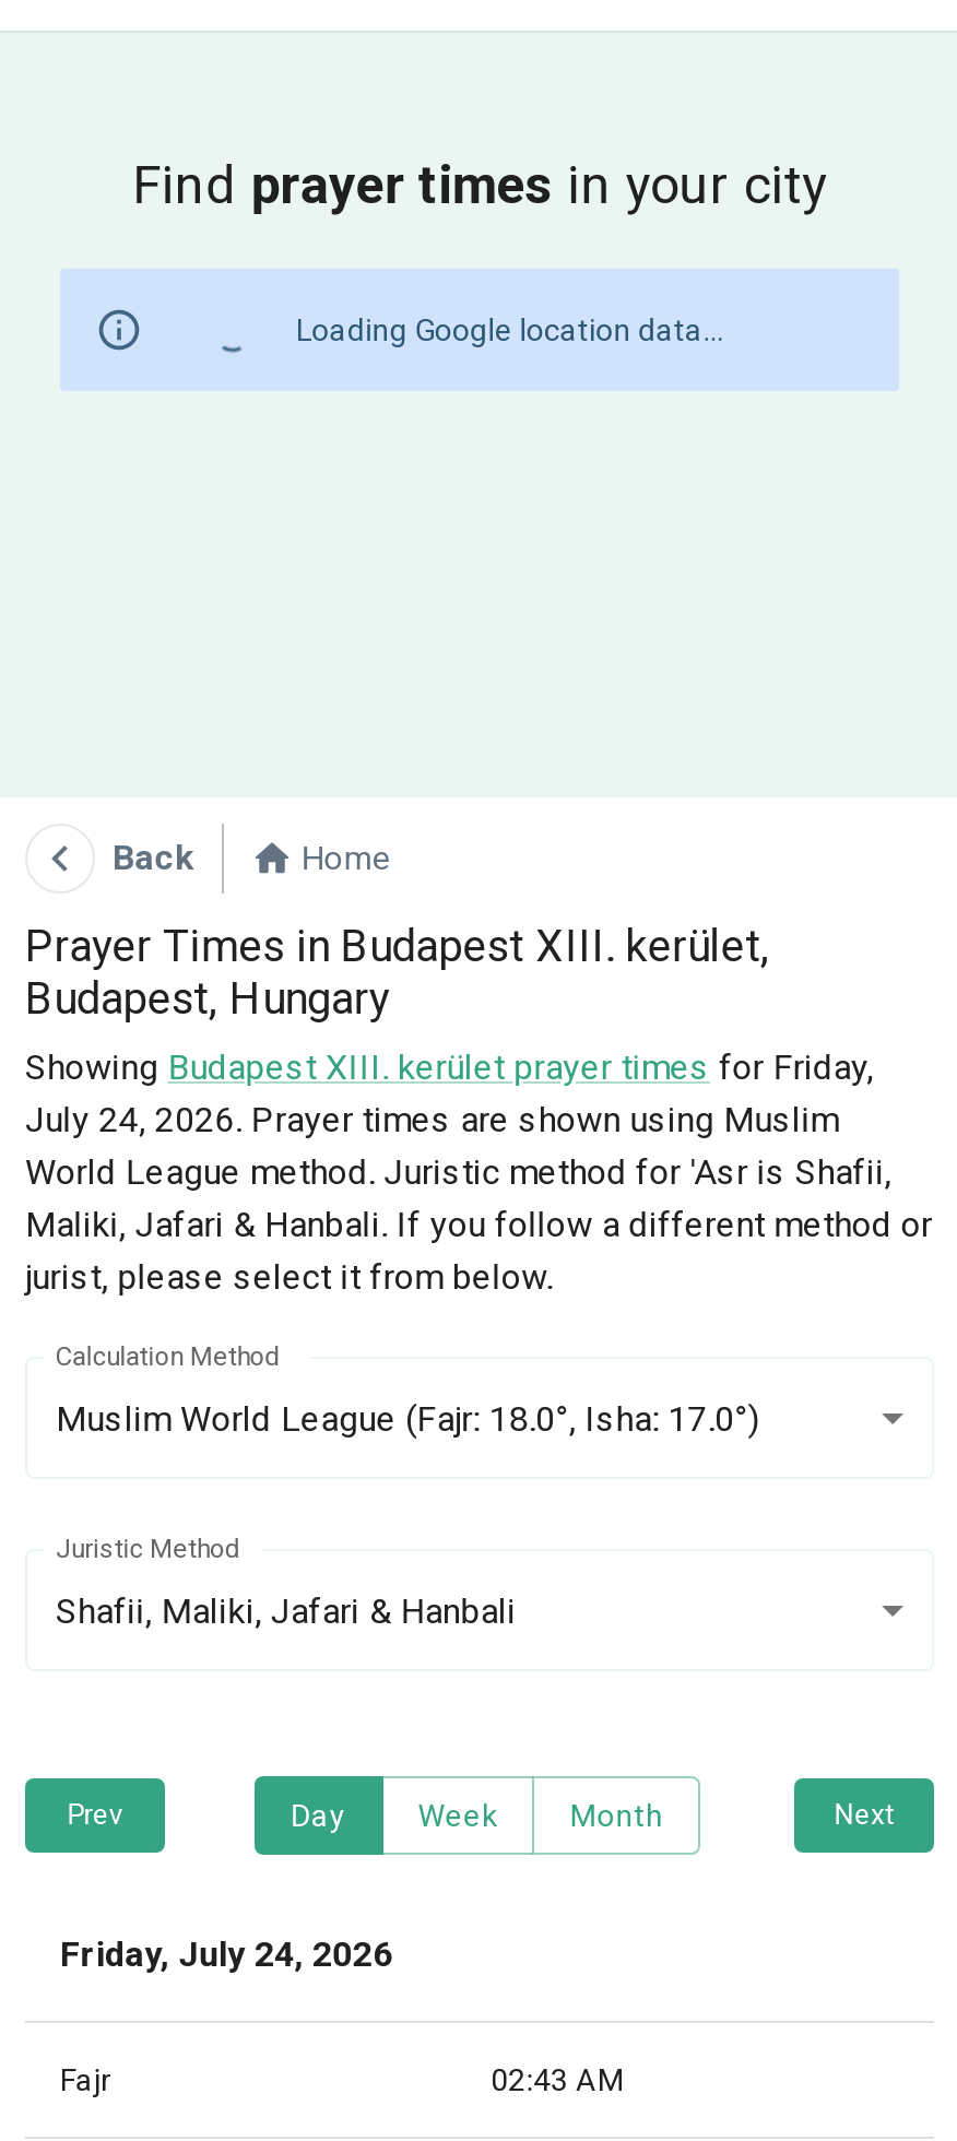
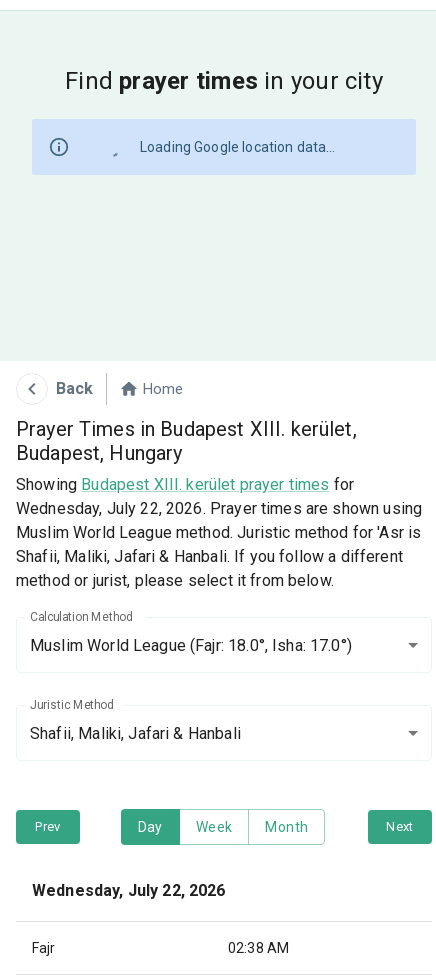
[25,1046,932,1298] Showing Budapest XIII. kerület prayer times for Friday, | July 24, 2026. Prayer times are shown using Muslim | World League method. Juristic method for 'Asr is Shafii, | Maliki, Jafari & Hanbali. If you follow a different method or | jurist, please select it from below. -> [16,475,422,590] Showing Budapest XIII. kerület prayer times for | Wednesday, July 22, 2026. Prayer times are shown using | Muslim World League method. Juristic method for 'Asr is | Shafii, Maliki, Jafari & Hanbali. If you follow a different | method or jurist, please select it from below.
[60,1933,393,1975] Friday, July 24, 2026 -> [32,881,226,900] Wednesday, July 22, 2026
[491,2062,624,2097] 02:43 AM -> [228,940,289,956] 02:38 AM

